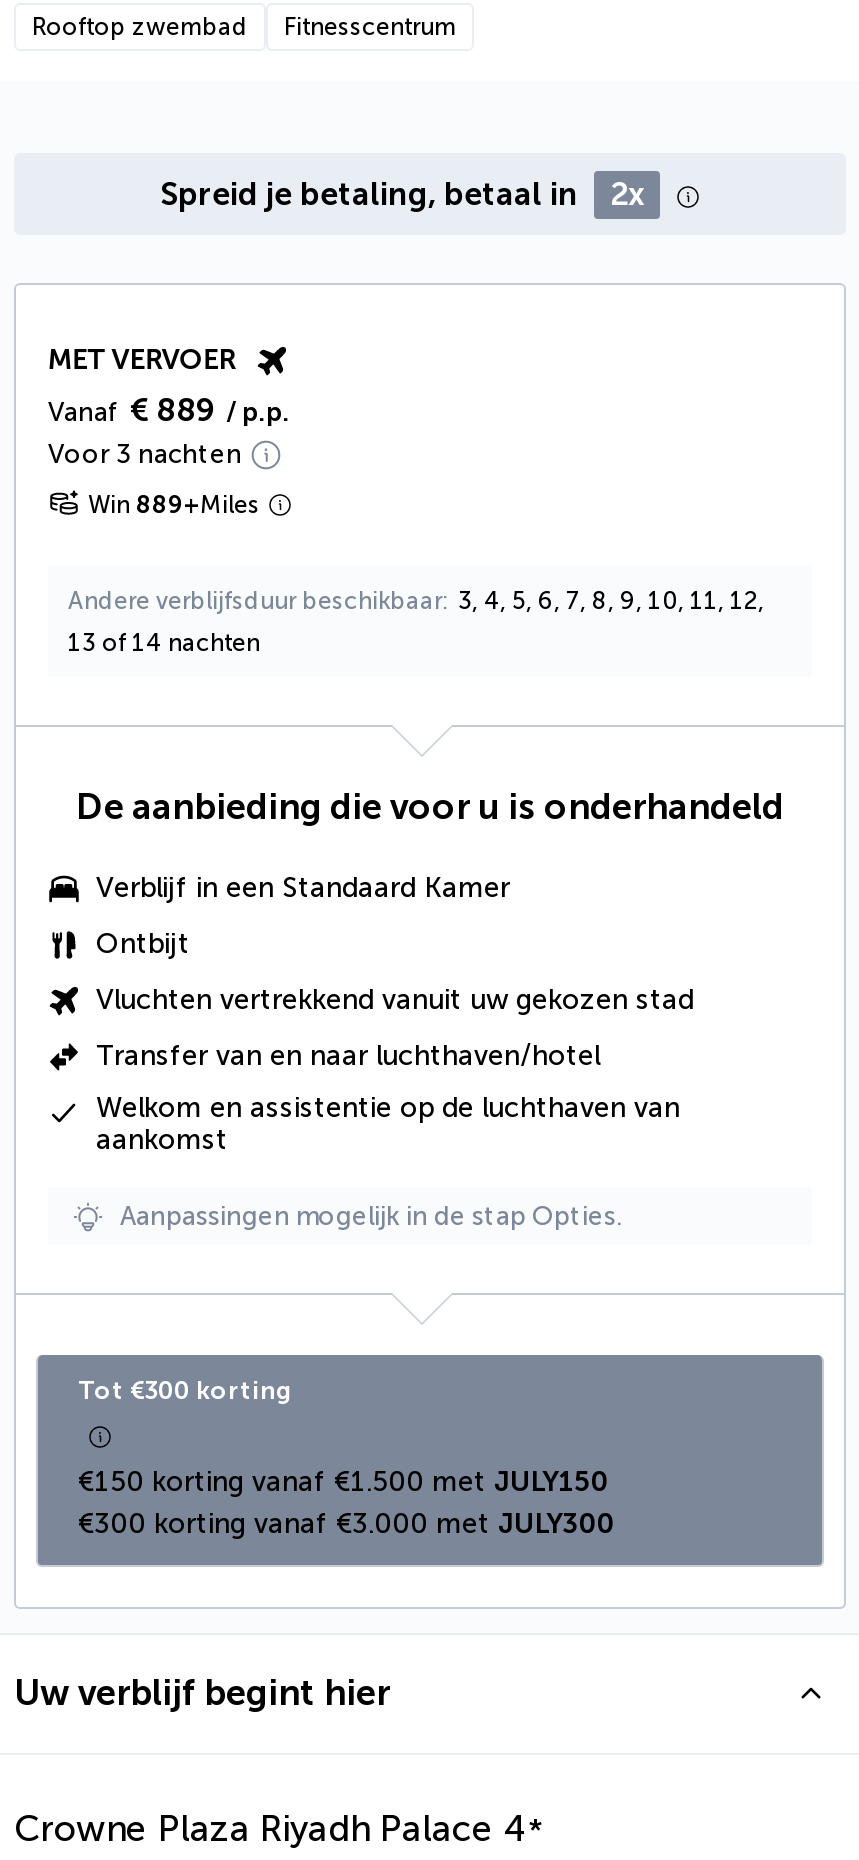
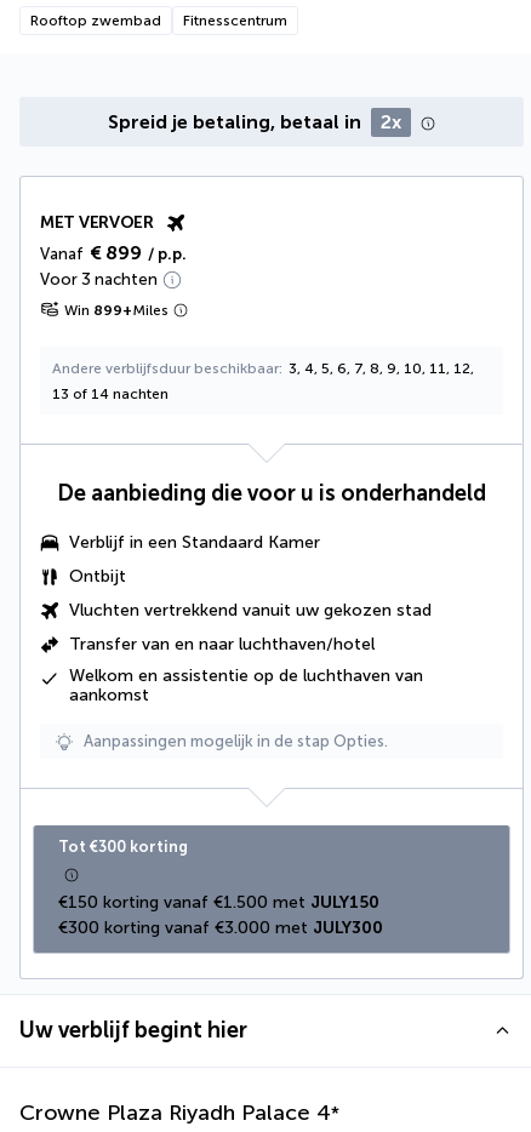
[48,391,290,429] Vanaf € 889 / p.p. -> [40,241,187,264] Vanaf € 899 / p.p.
[88,491,260,519] Win 889+Miles -> [64,302,169,319] Win 899+Miles

